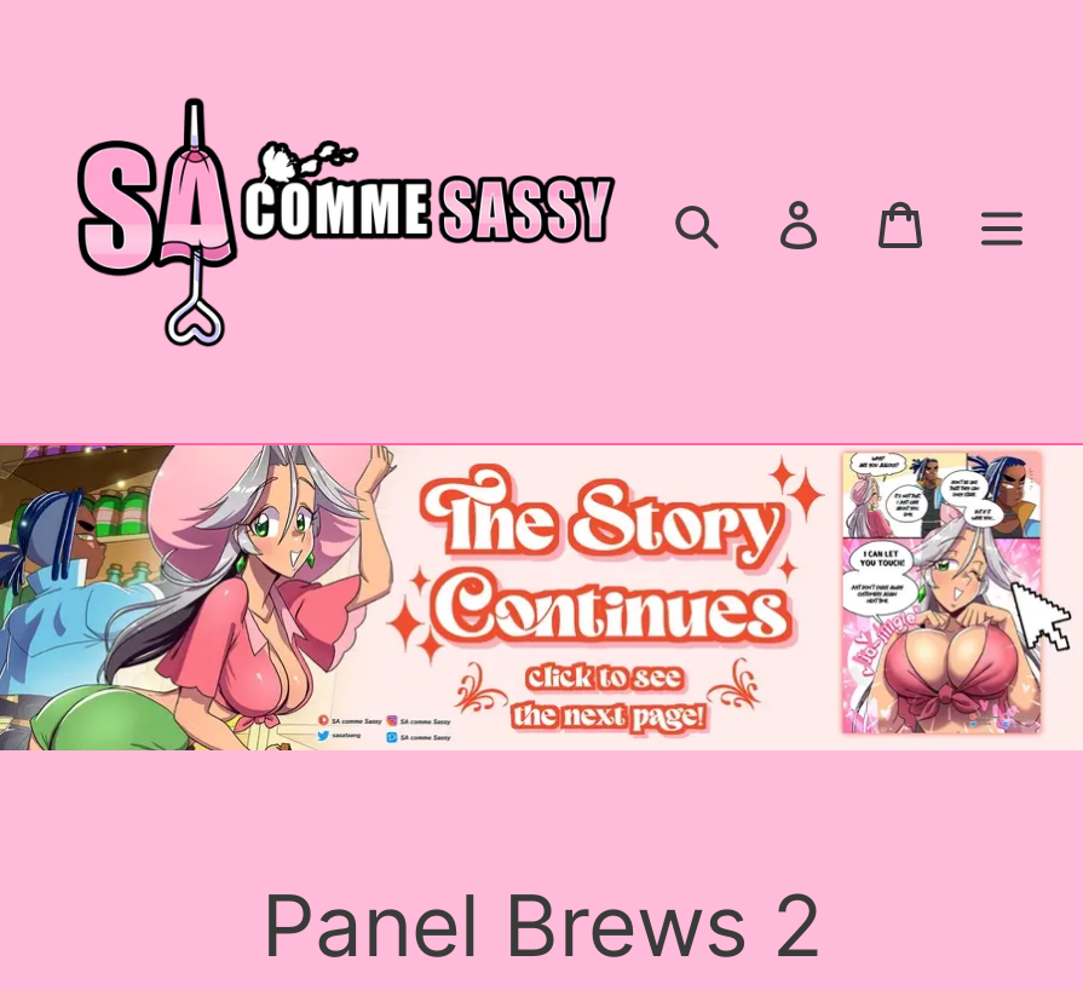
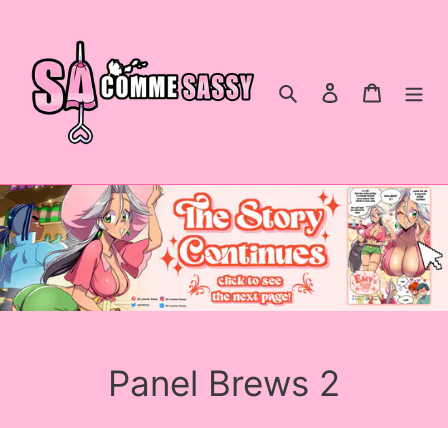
[840,450,1043,736] [image] -> [347,187,431,305] [image]

